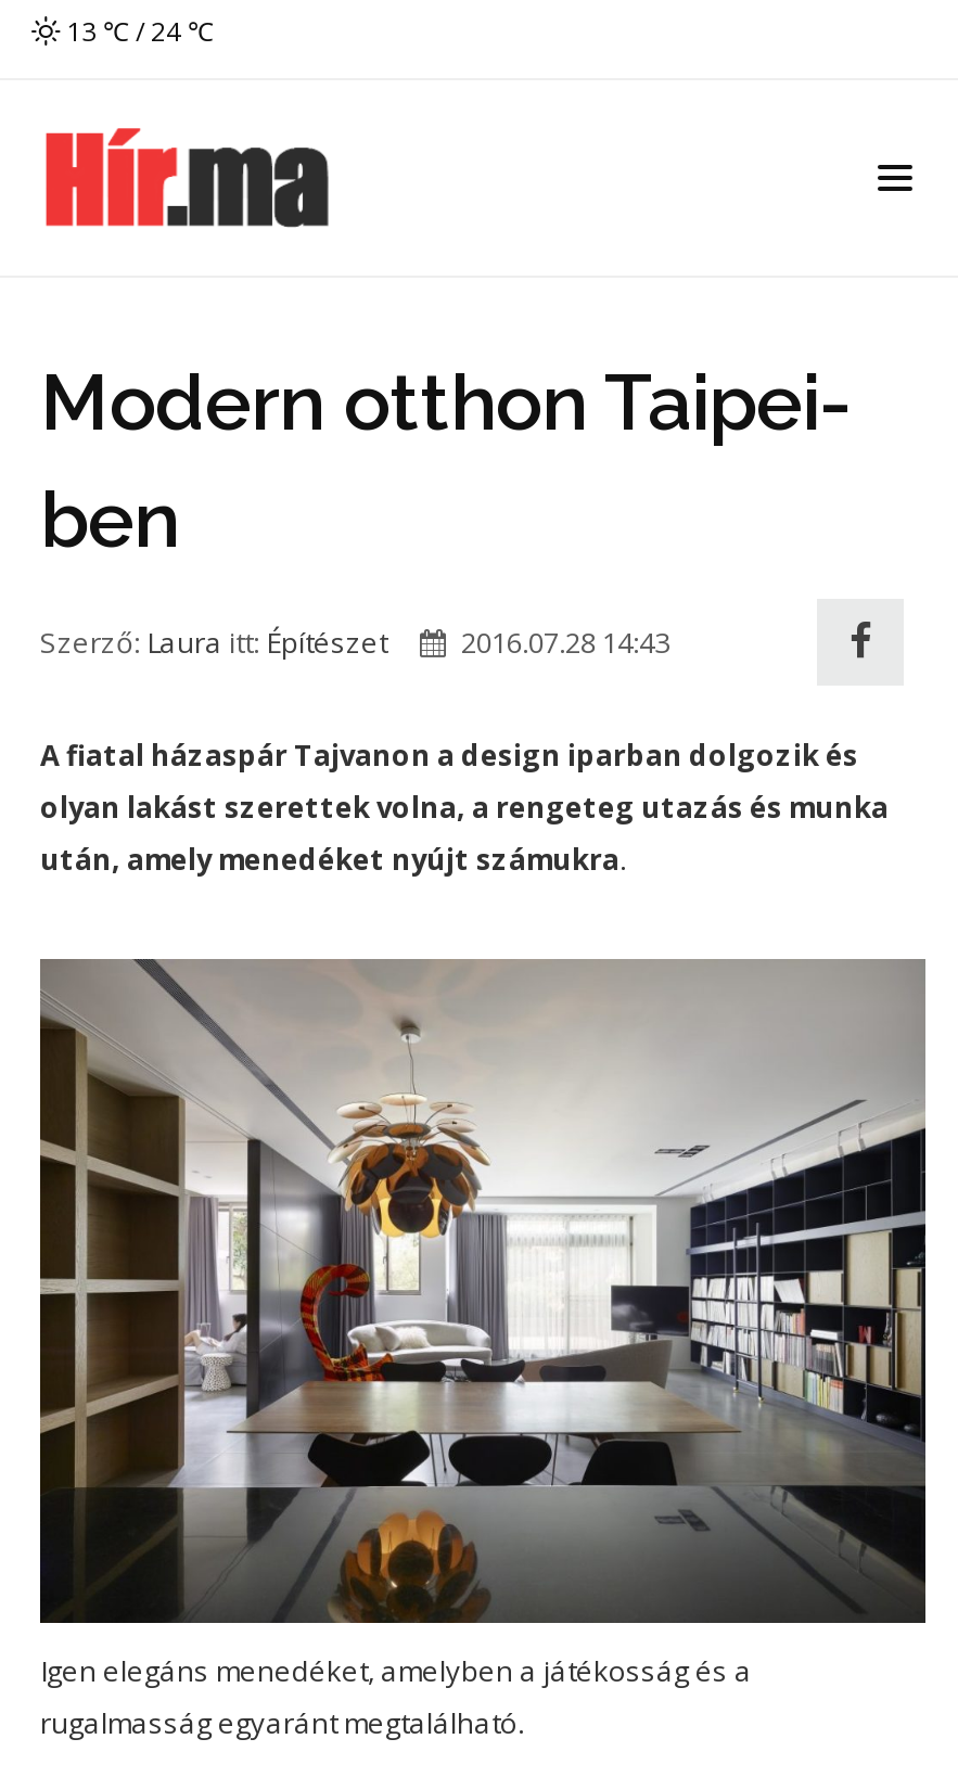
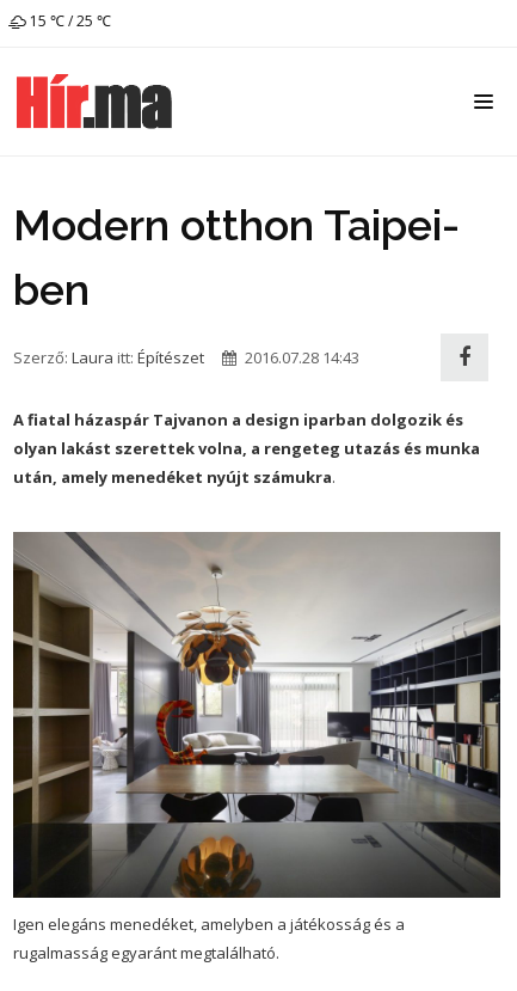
[60,13,214,50] 13 ℃ / 24 ℃ -> [26,11,111,31] 15 ℃ / 25 ℃

